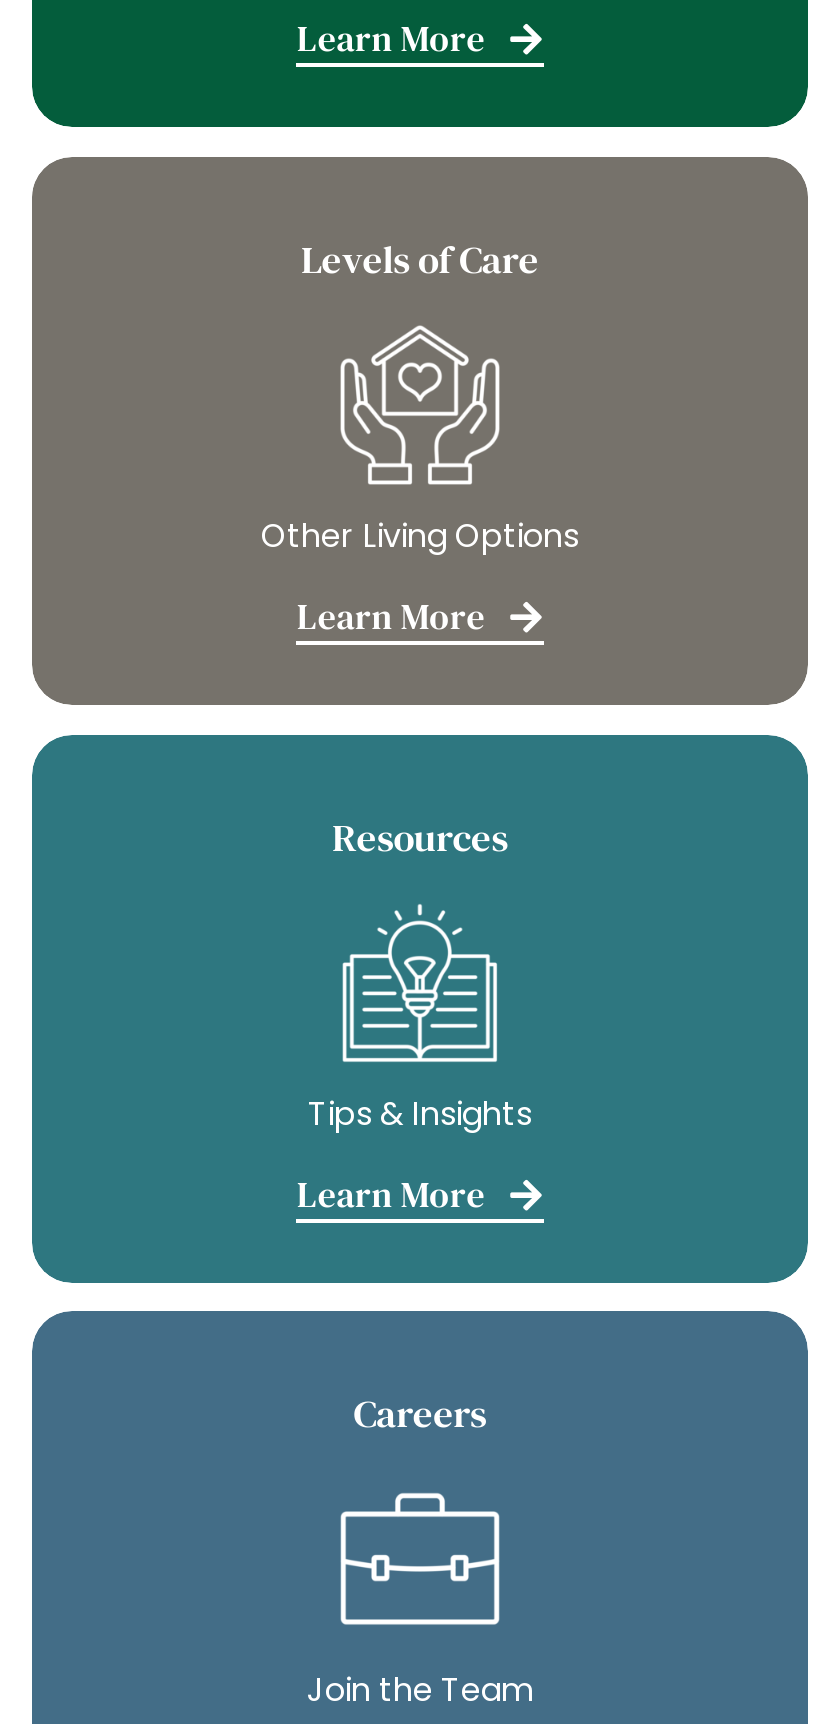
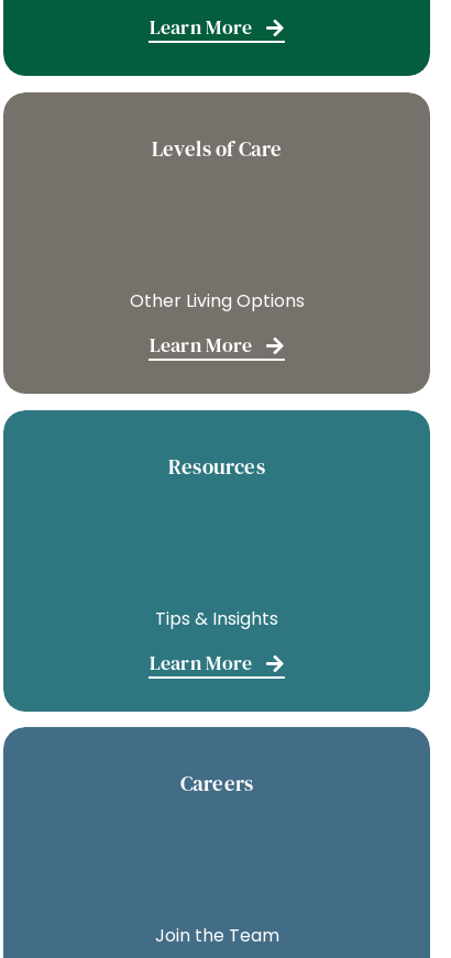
[338,325,502,487] [image] -> none
[340,903,500,1063] [image] -> none
[338,1491,502,1627] [image] -> none

